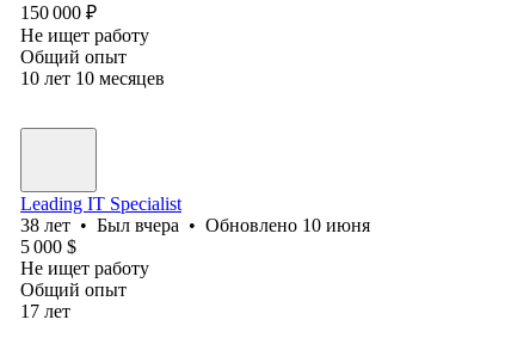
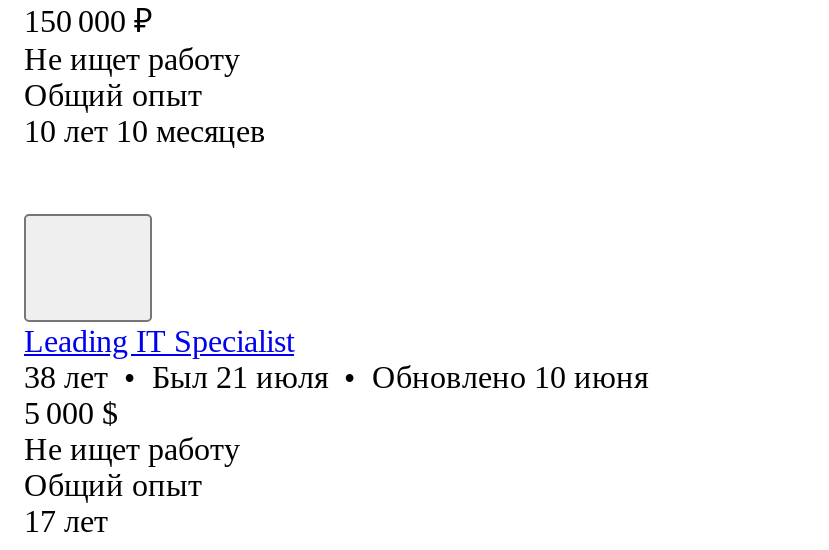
[20,215,370,235] 38 лет • Был вчера • Обновлено 10 июня -> [24,360,648,394] 38 лет • Был 21 июля • Обновлено 10 июня

